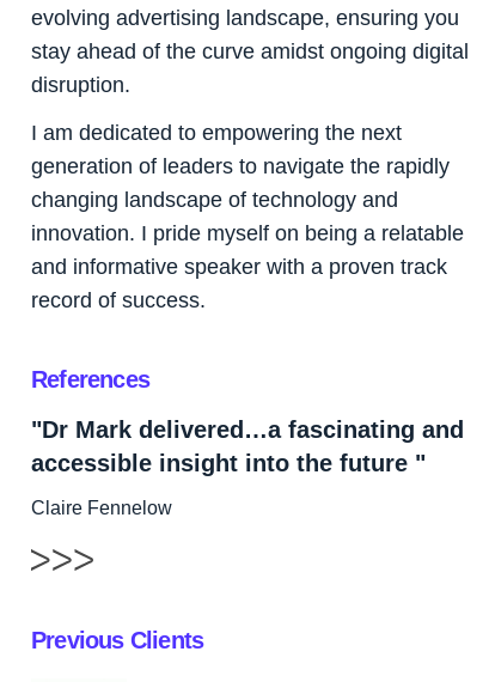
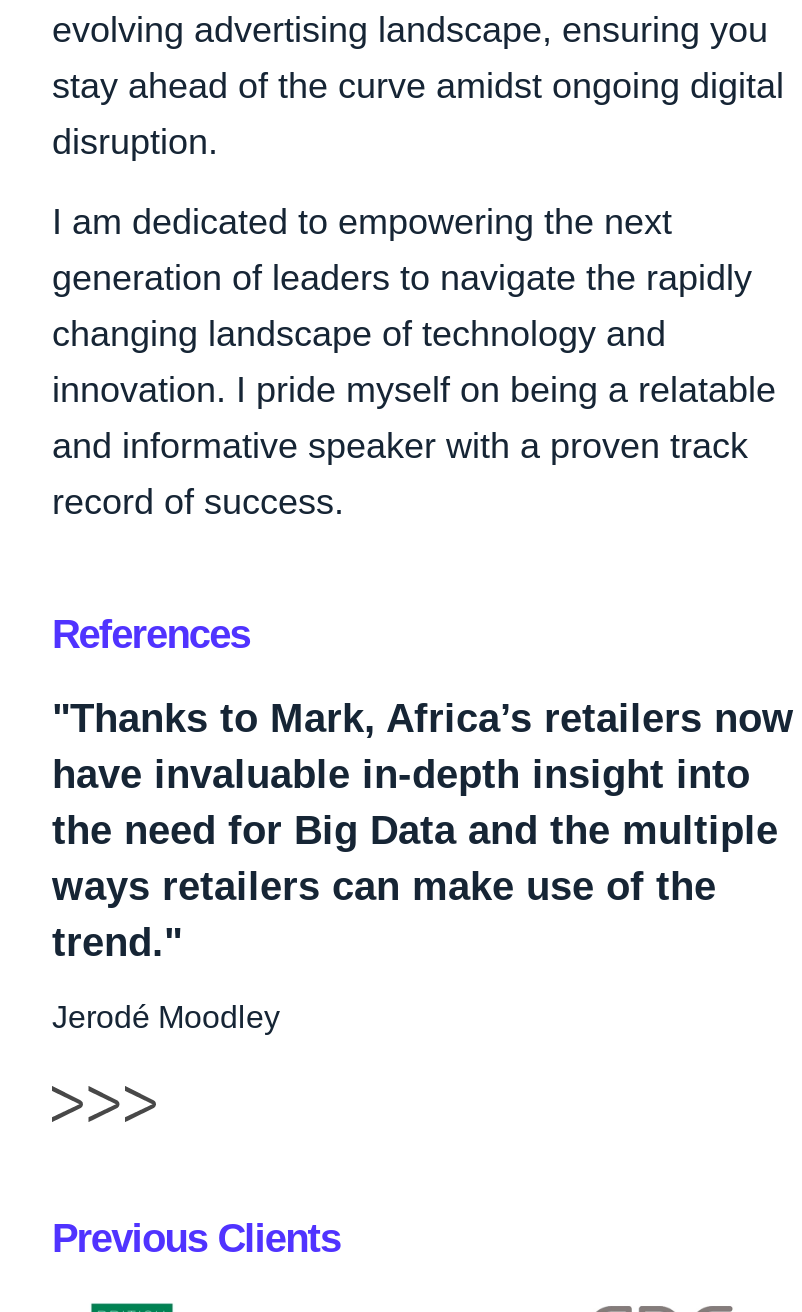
[31,416,464,476] "Dr Mark delivered…a fascinating and | accessible insight into the future " -> [52,696,794,964] "Thanks to Mark, Africa’s retailers now | have invaluable in-depth insight into | the need for Big Data and the multiple | ways retailers can make use of the | trend."
[31,498,172,518] Claire Fennelow -> [52,1000,280,1034] Jerodé Moodley

